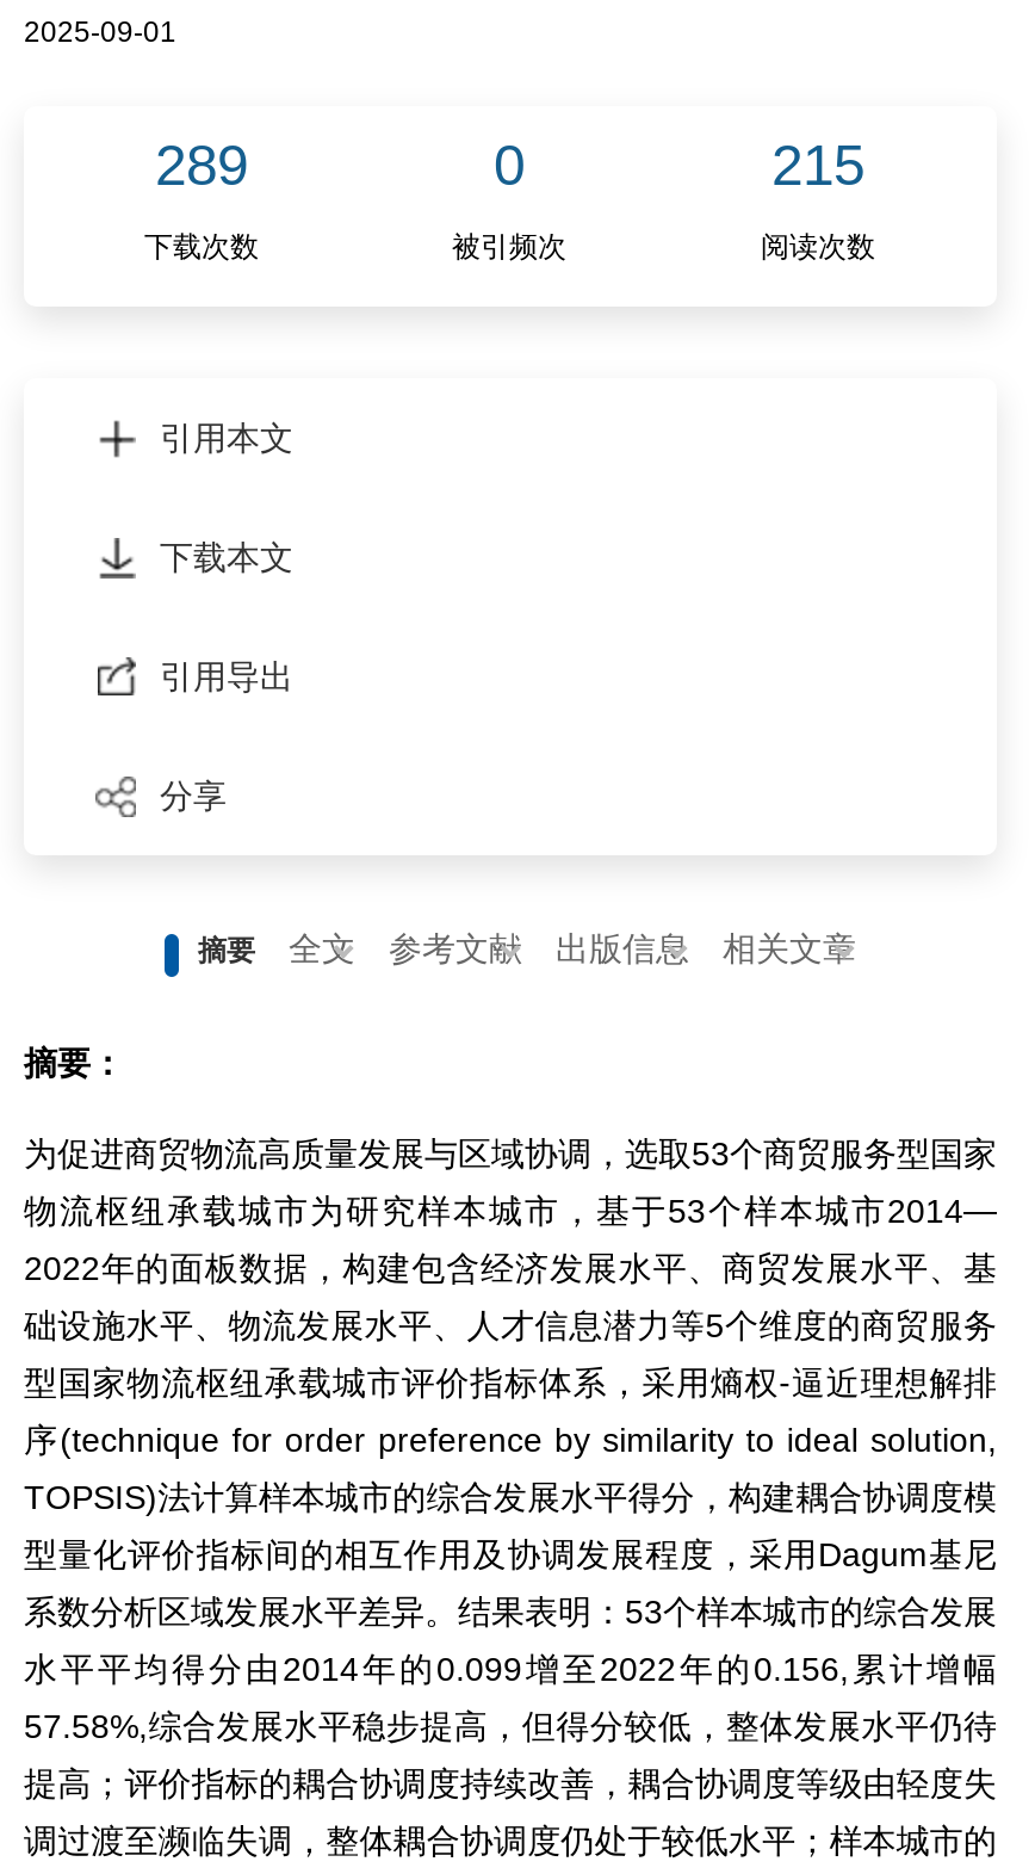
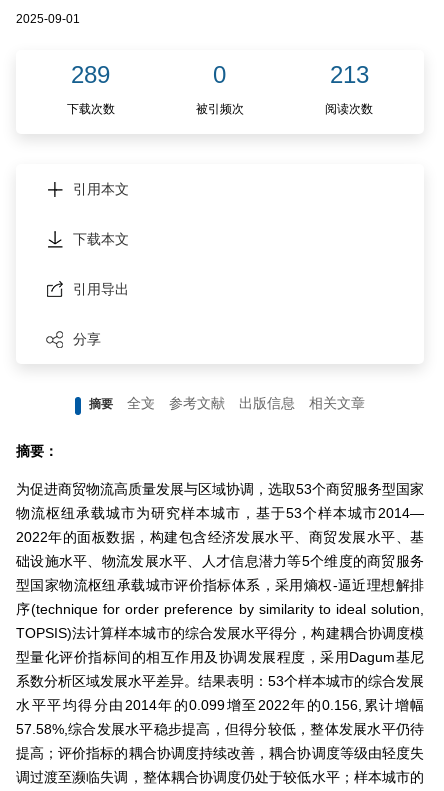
[771,132,864,197] 215 -> [329,61,368,88] 213

